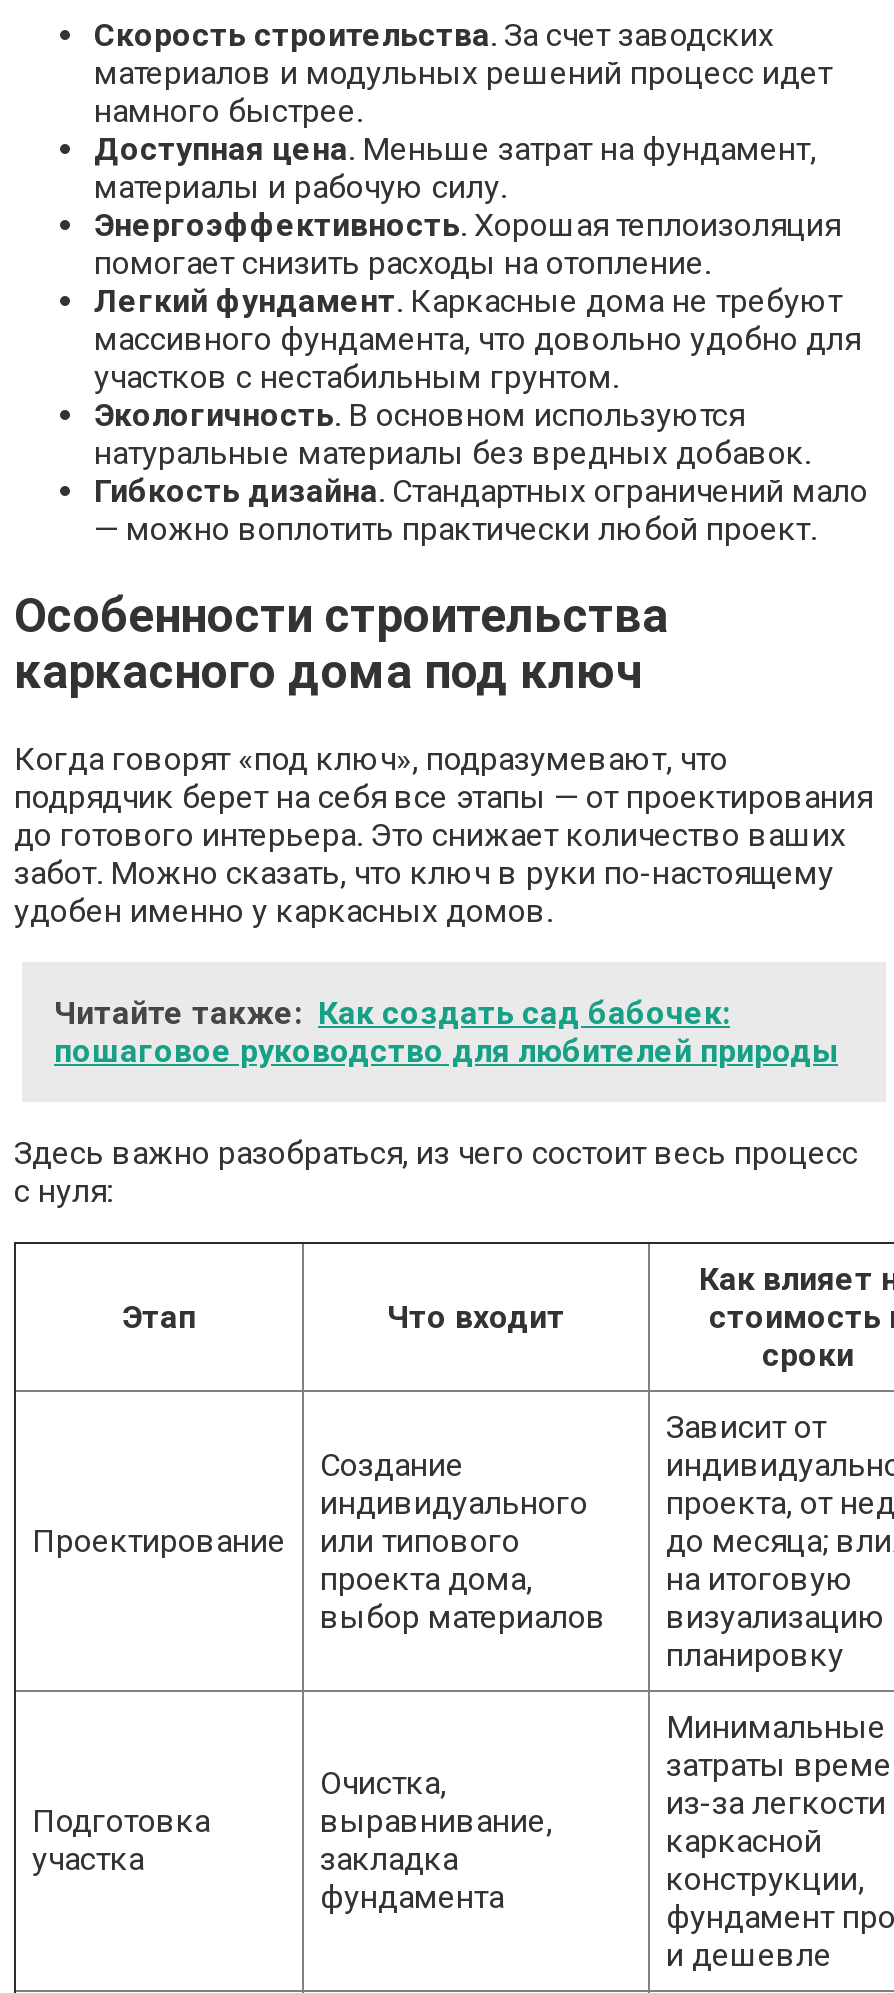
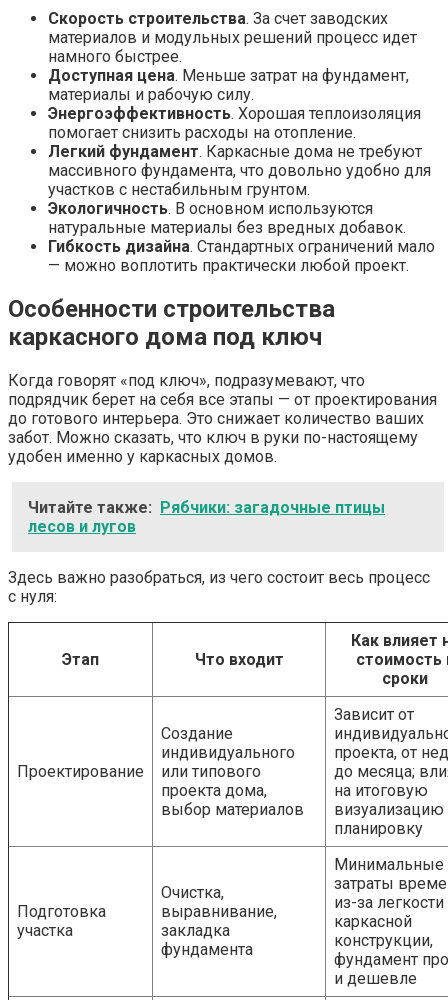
[54,994,838,1070] Читайте также: Как создать сад бабочек: | пошаговое руководство для любителей природы -> [28,498,385,536] Читайте также: Рябчики: загадочные птицы | лесов и лугов

